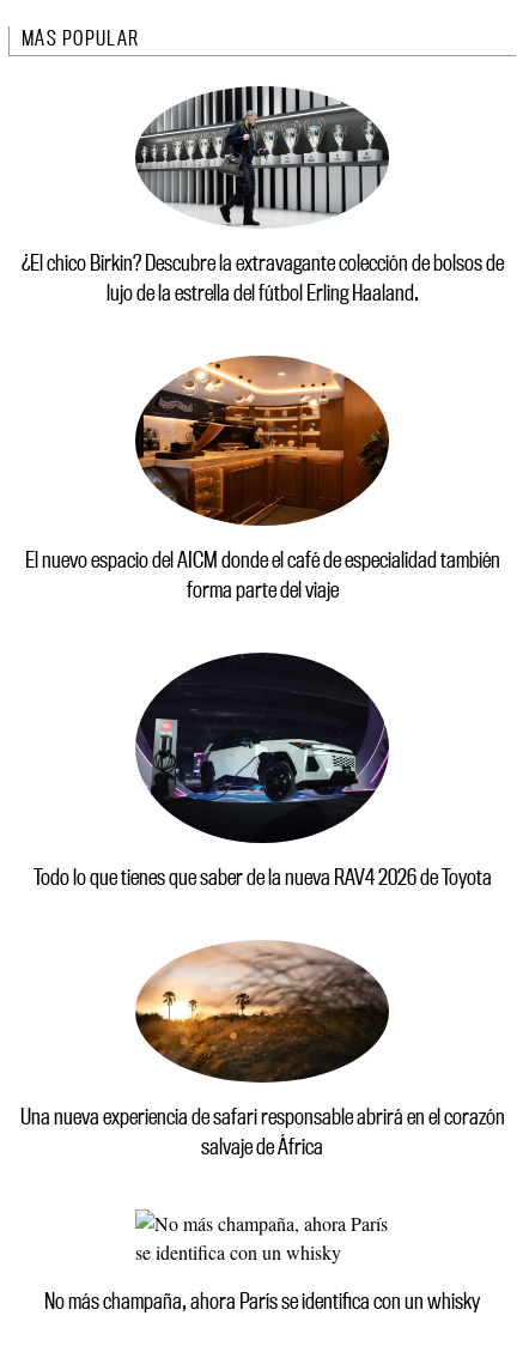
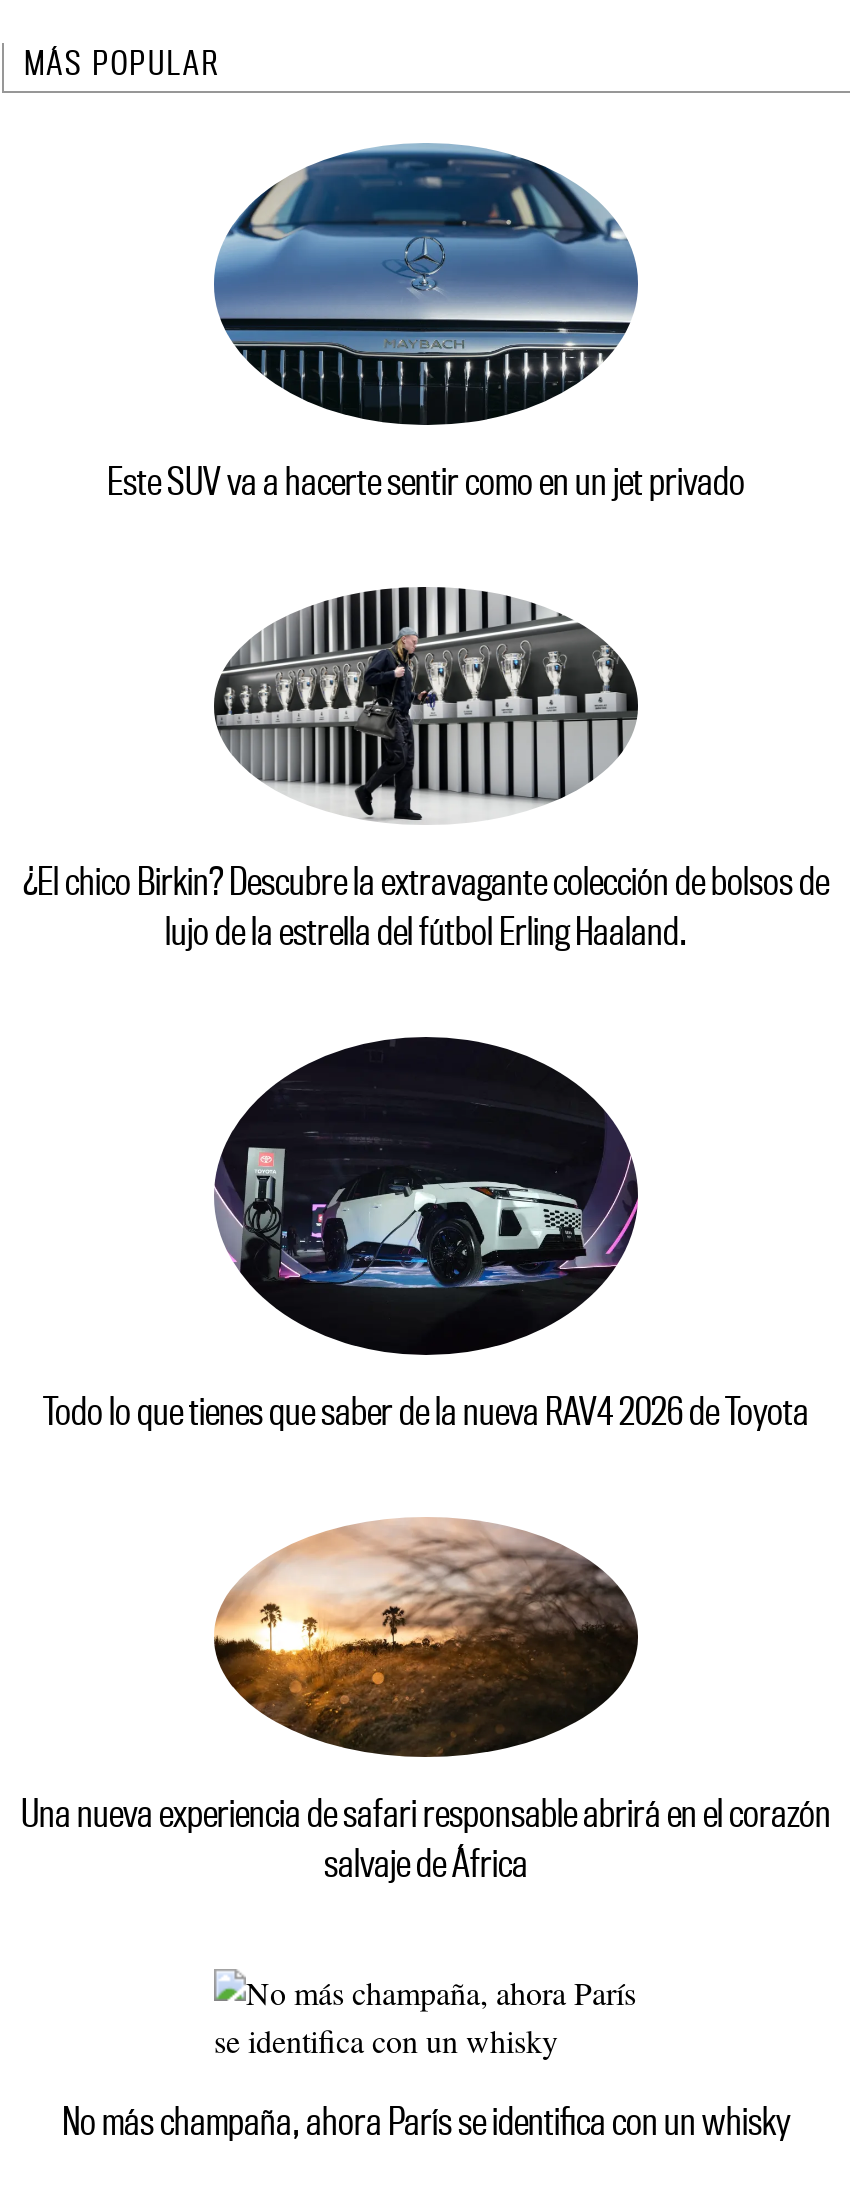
none -> [107,145,745,506] [image] | Este SUV va a hacerte sentir como en un jet privado
moved [21,84,503,307] -> [23,583,829,956]: [image] | ¿El chico Birkin? Descubre la extravagante colección de bolsos de | lujo de la estrella del fútbol Erling Haaland.
[25,354,500,603] [image] | El nuevo espacio del AICM donde el café de especialidad también | forma parte del viaje -> none

